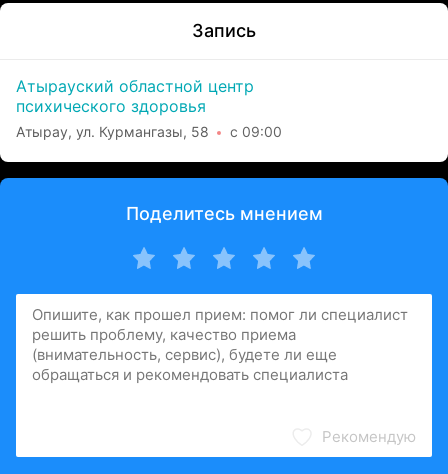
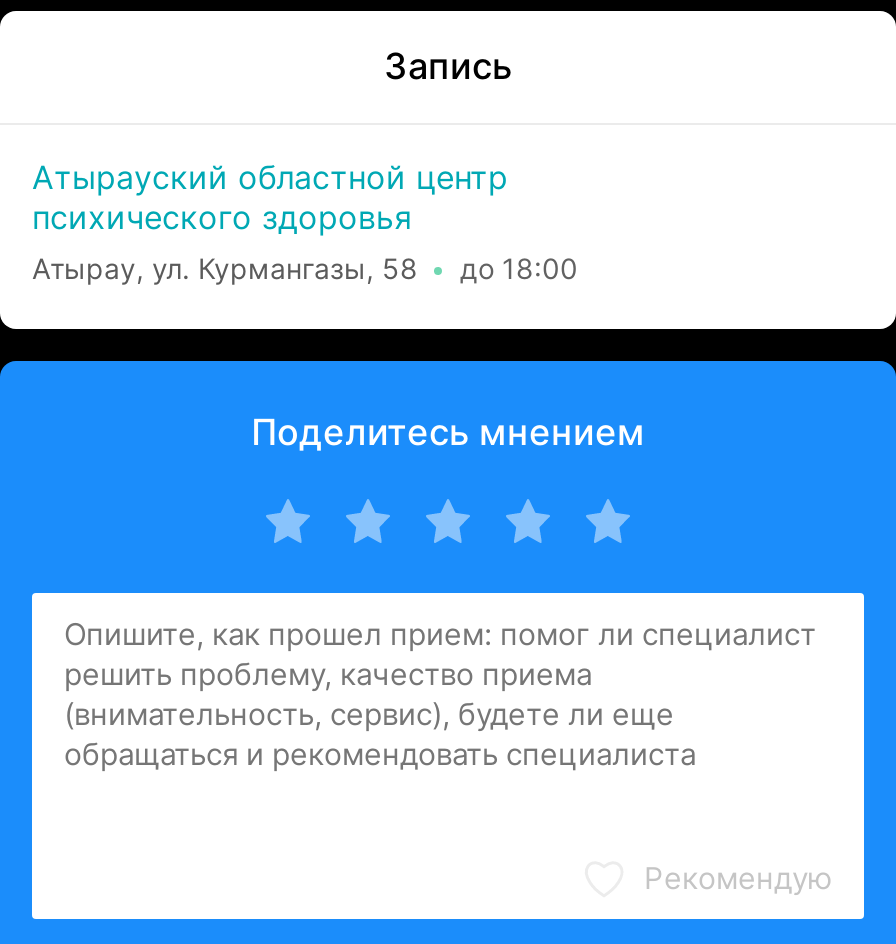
[16,123,282,140] Атырау, ул. Курмангазы, 58 с 09:00 -> [32,251,578,285] Атырау, ул. Курмангазы, 58 до 18:00

